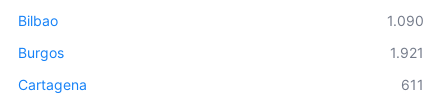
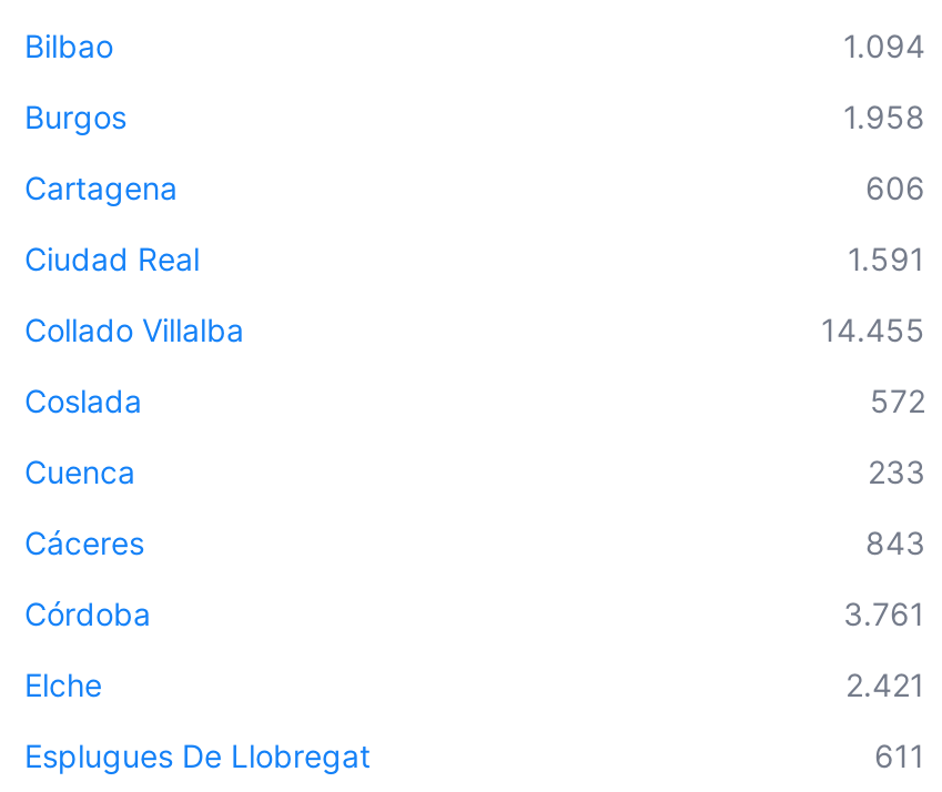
[387,12,424,29] 1.090 -> [843,26,925,63] 1.094
[390,44,424,61] 1.921 -> [843,97,925,134] 1.958
none -> [24,168,925,773] 606 | Ciudad Real | 1.591 | Collado Villalba | 14.455 | Coslada | 572 | Cuenca | 233 | Cáceres | 843 | Córdoba | 3.761 | Elche | 2.421 | Esplugues De Llobregat

